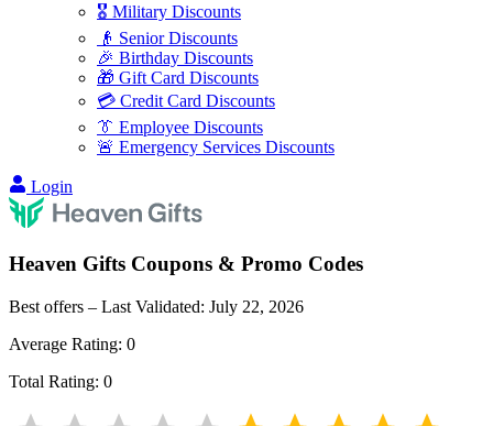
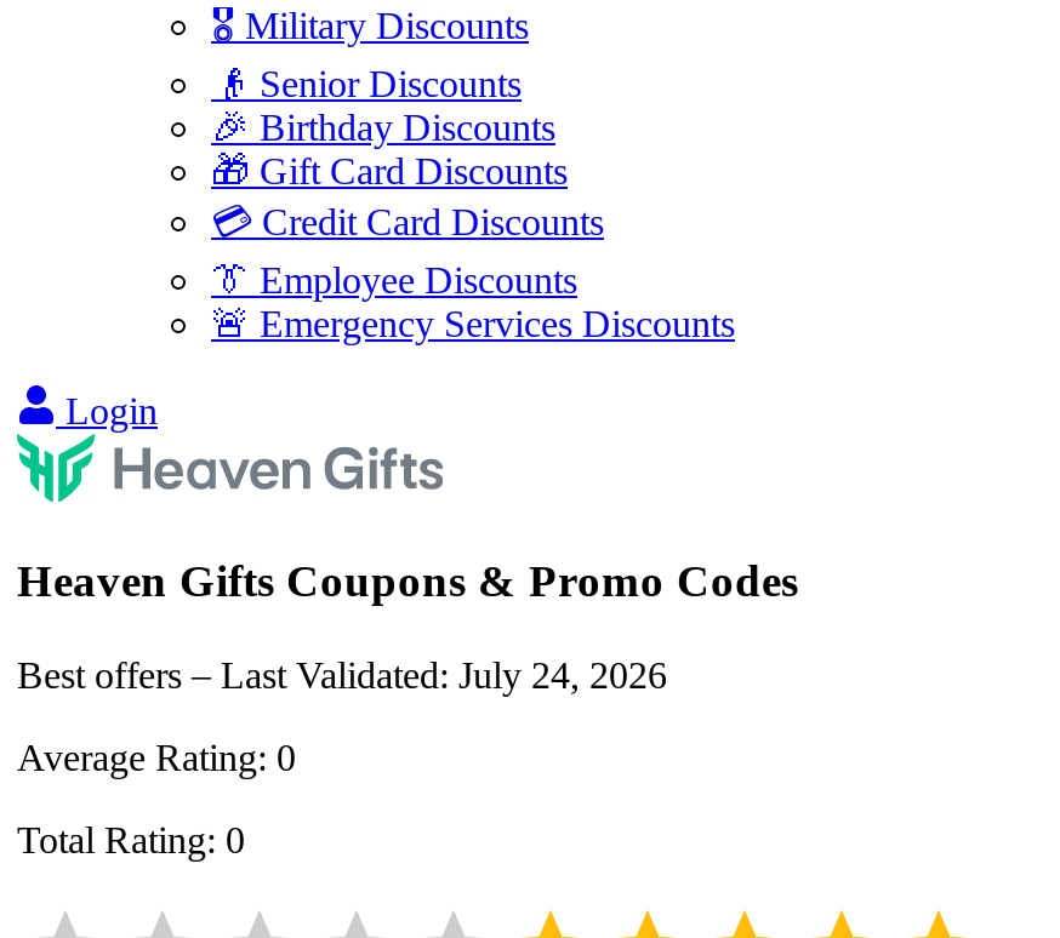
[9,297,304,316] Best offers – Last Validated: July 22, 2026 -> [17,655,667,696] Best offers – Last Validated: July 24, 2026

